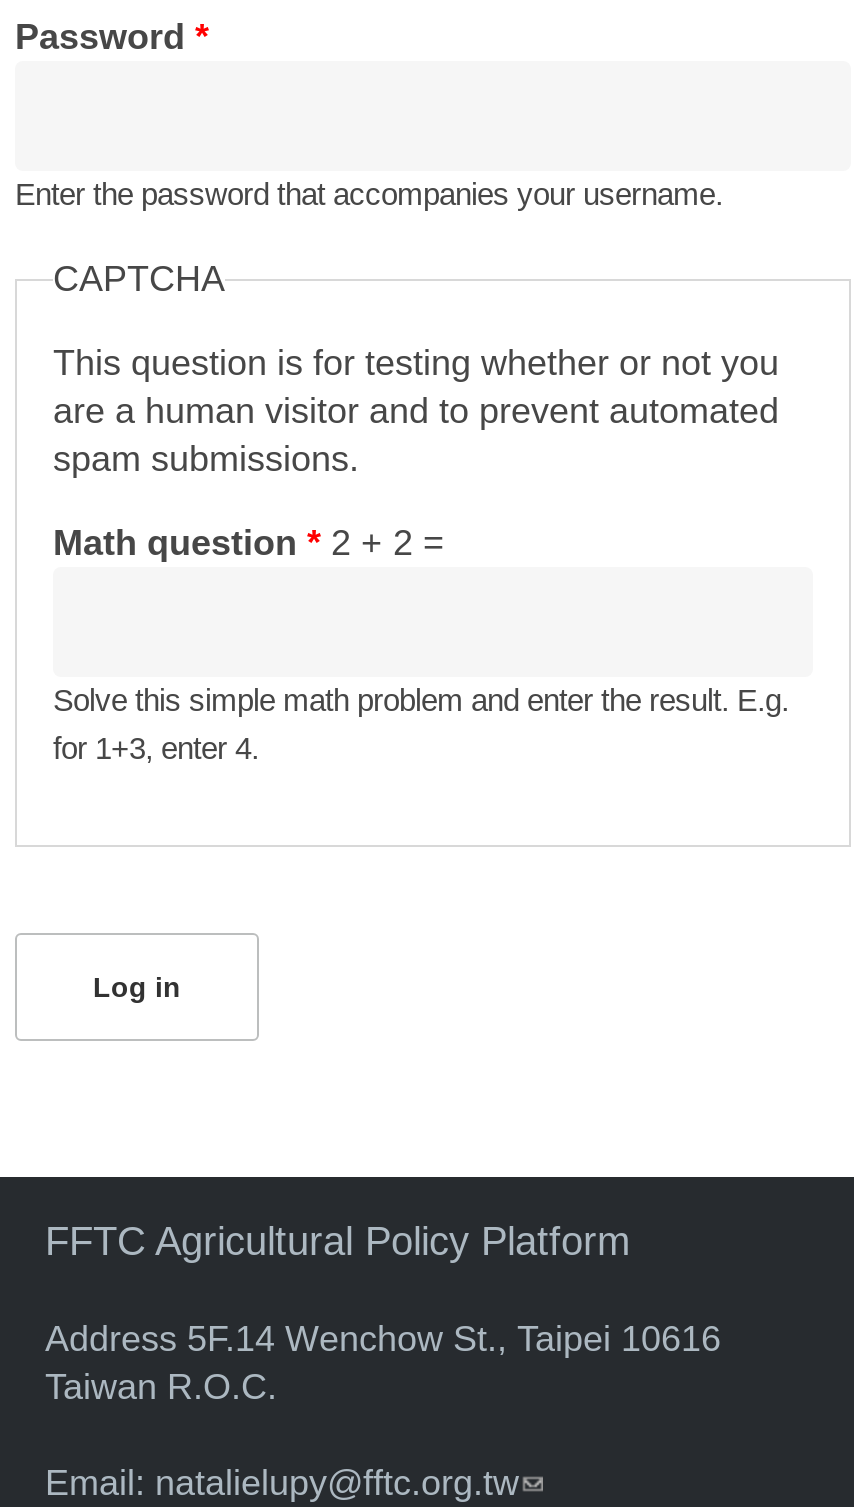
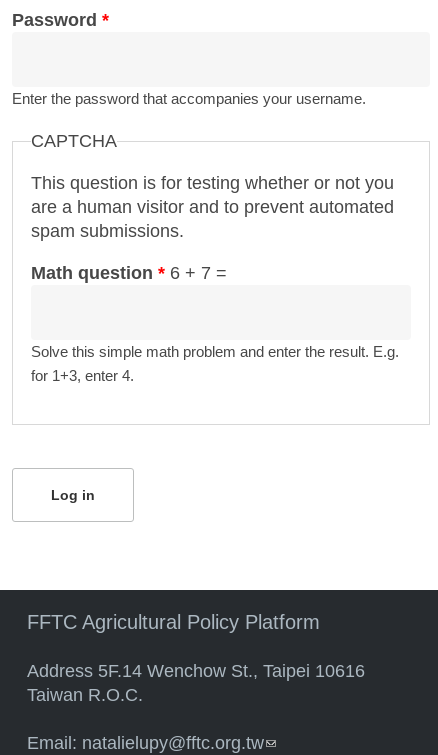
[53,523,445,563] Math question * 2 + 2 = -> [31,263,227,283] Math question * 6 + 7 =

